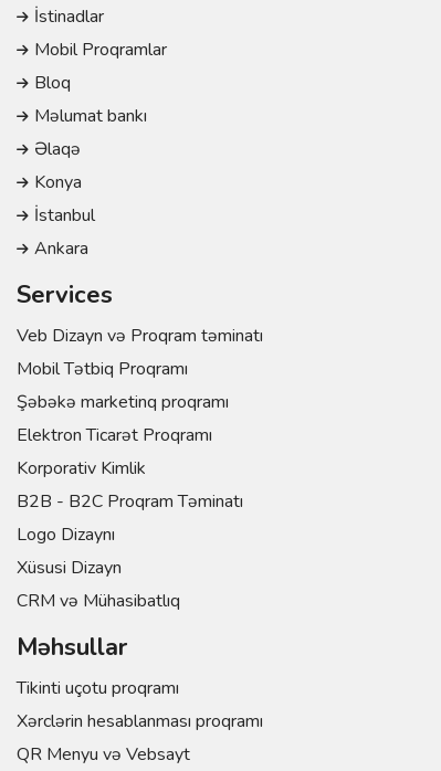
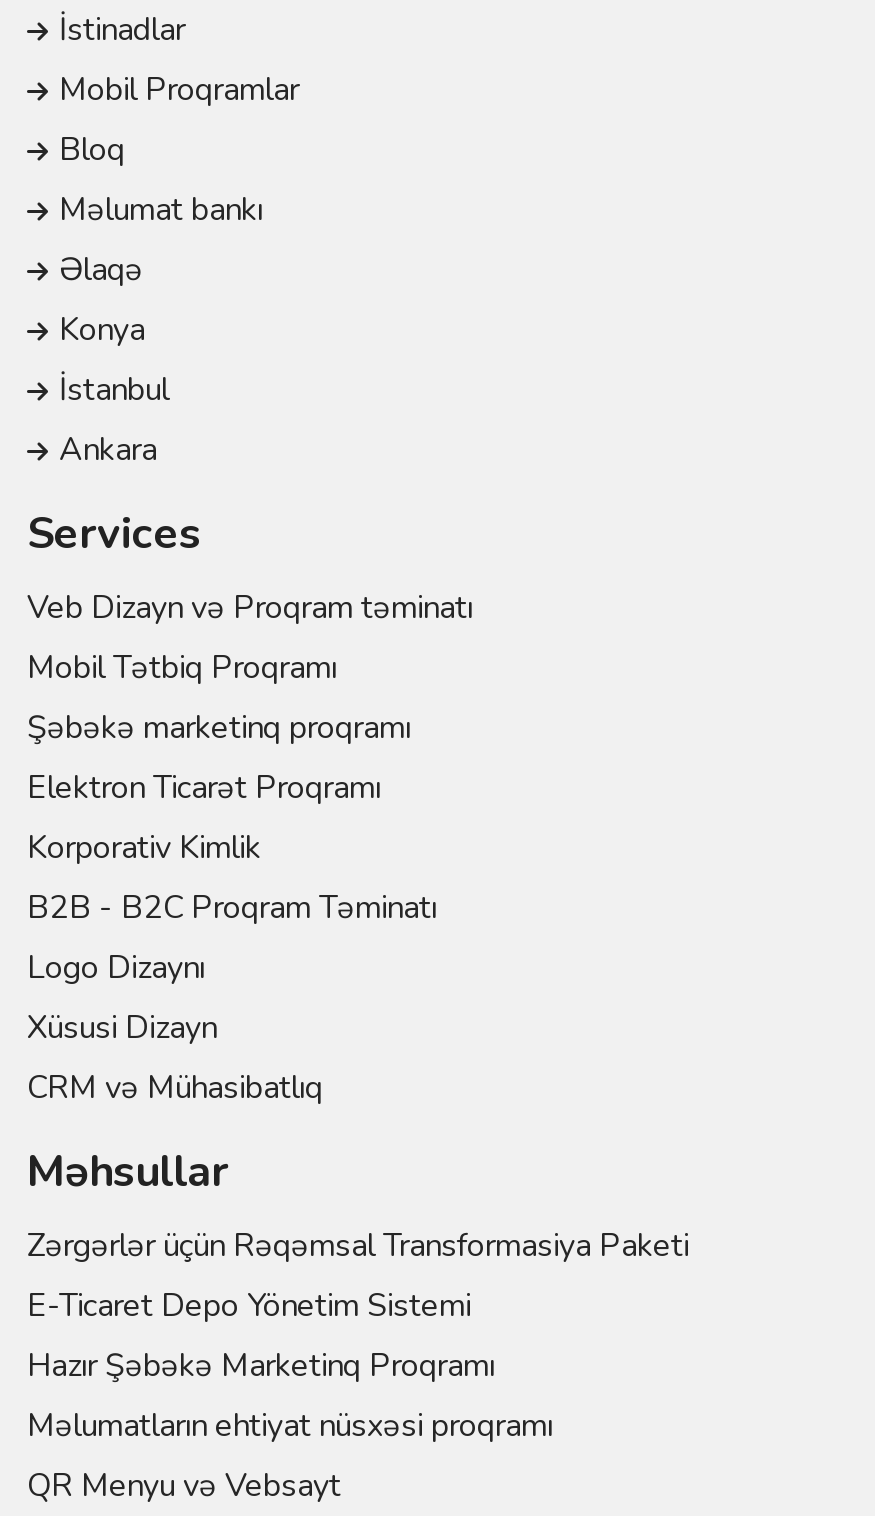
[17,676,263,734] Tikinti uçotu proqramı | Xərclərin hesablanması proqramı -> [27,1225,689,1449] Zərgərlər üçün Rəqəmsal Transformasiya Paketi | E-Ticaret Depo Yönetim Sistemi | Hazır Şəbəkə Marketinq Proqramı | Məlumatların ehtiyat nüsxəsi proqramı

